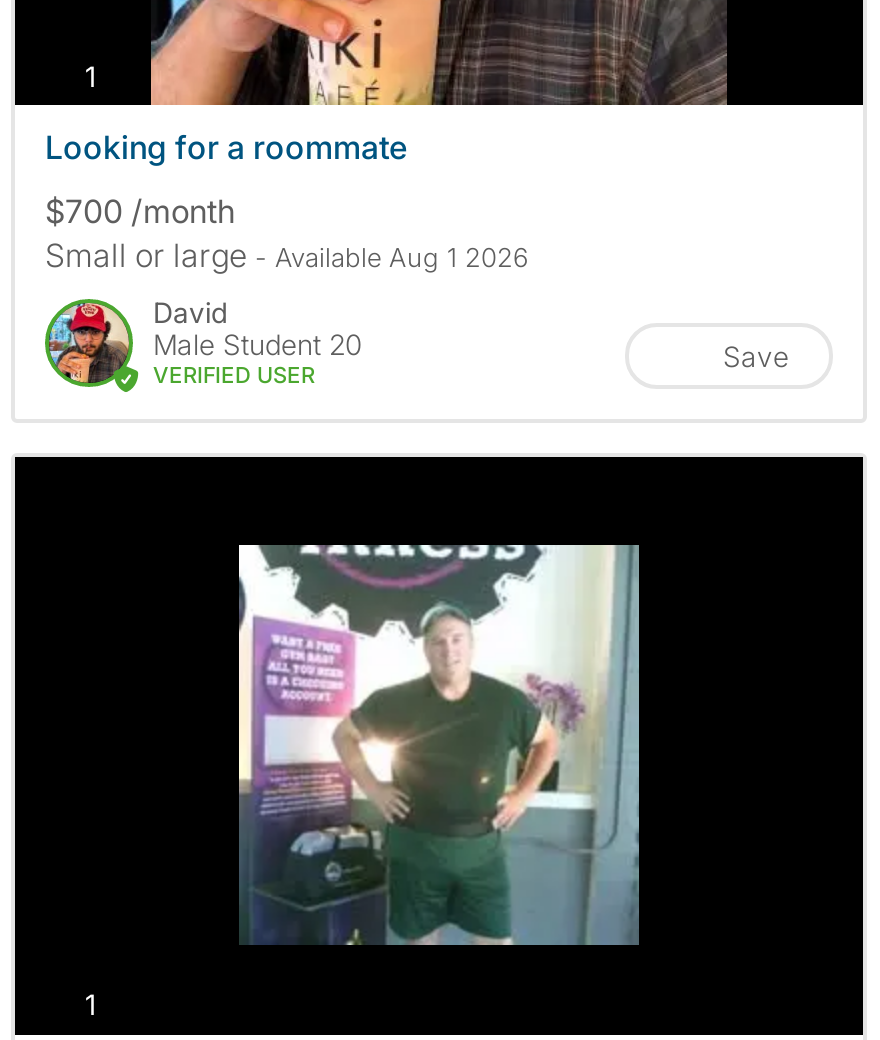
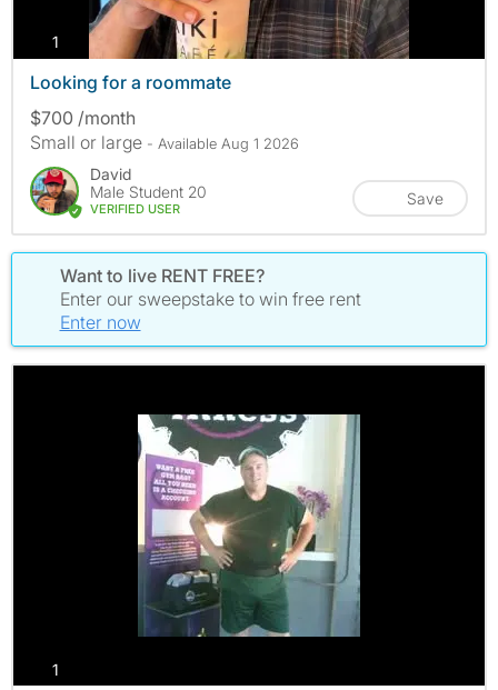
none -> [10,251,488,349] [image] | Want to live RENT FREE? | Enter our sweepstake to win free rent | Enter now

